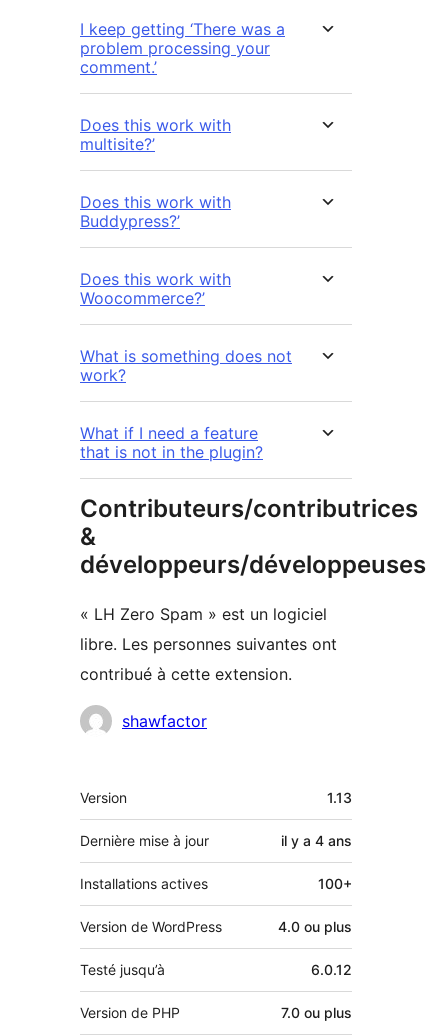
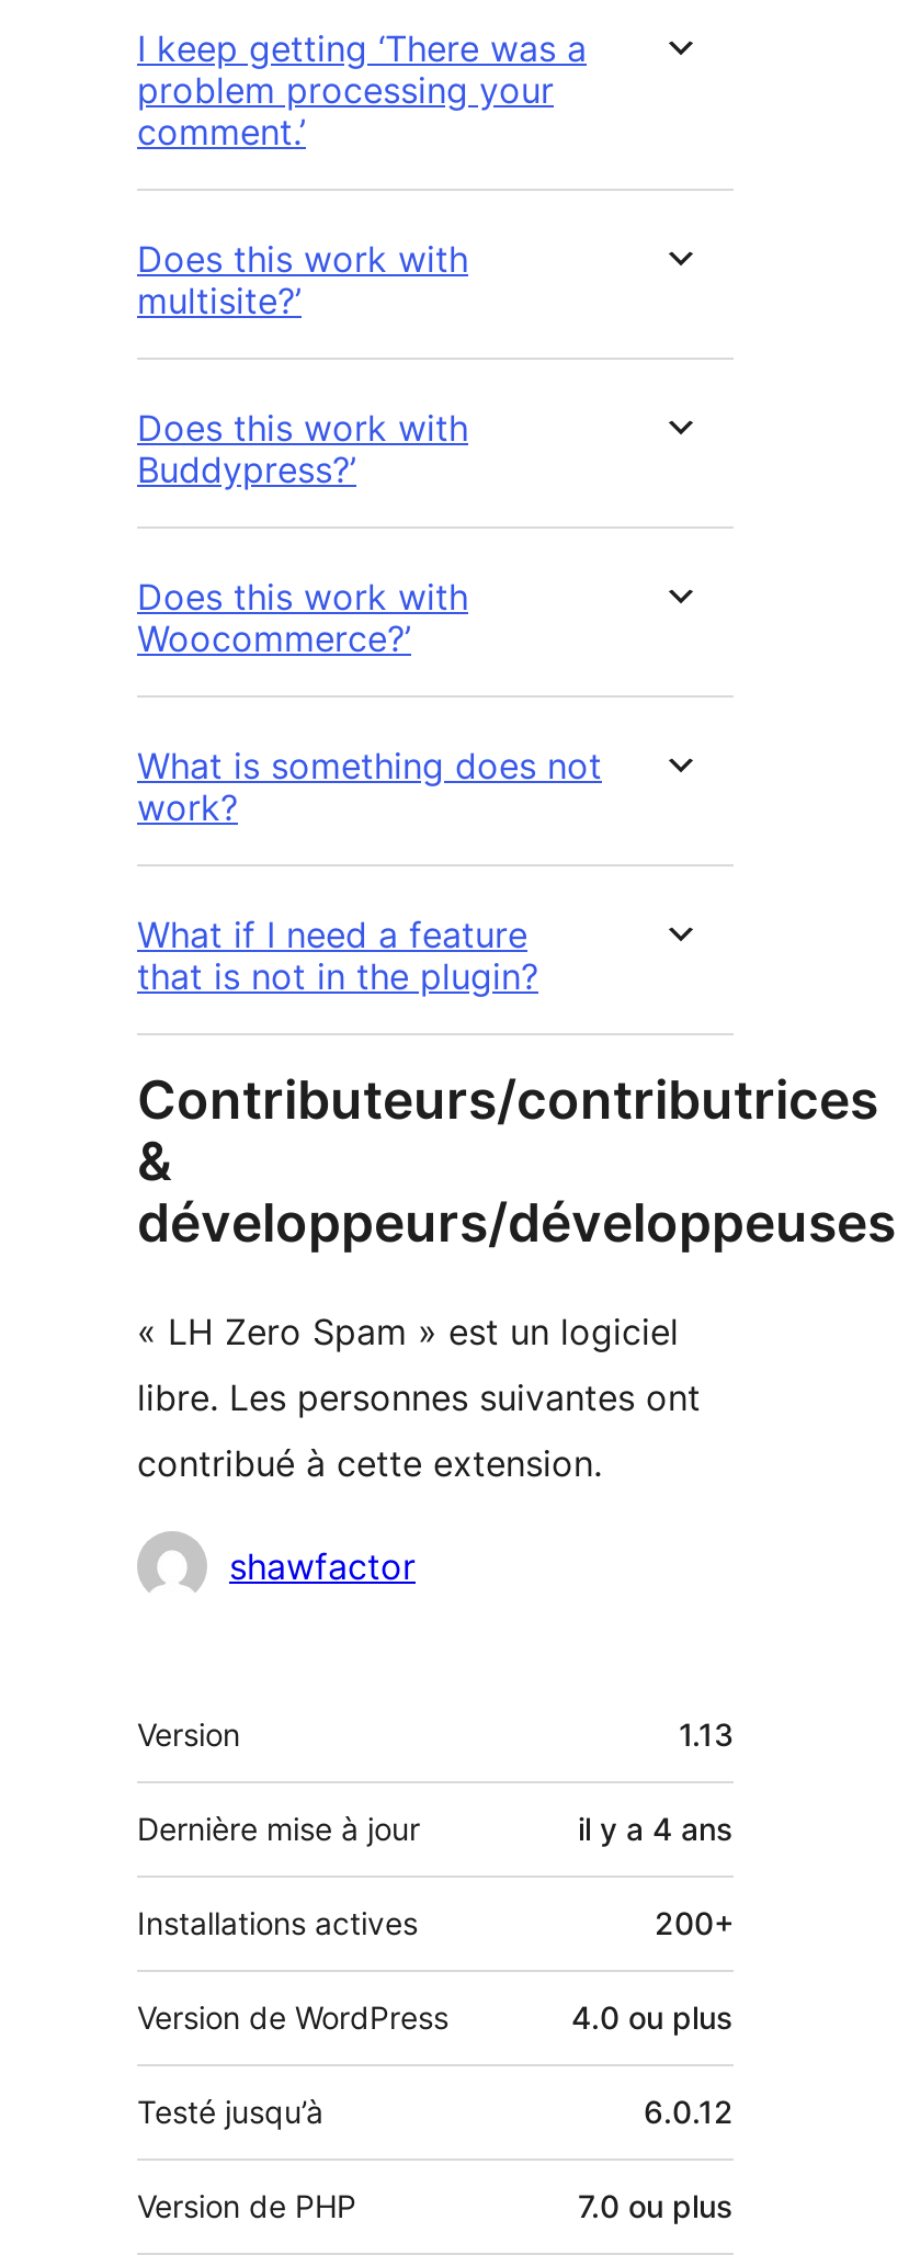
[318,875,352,892] 100+ -> [655,1905,734,1942] 200+

